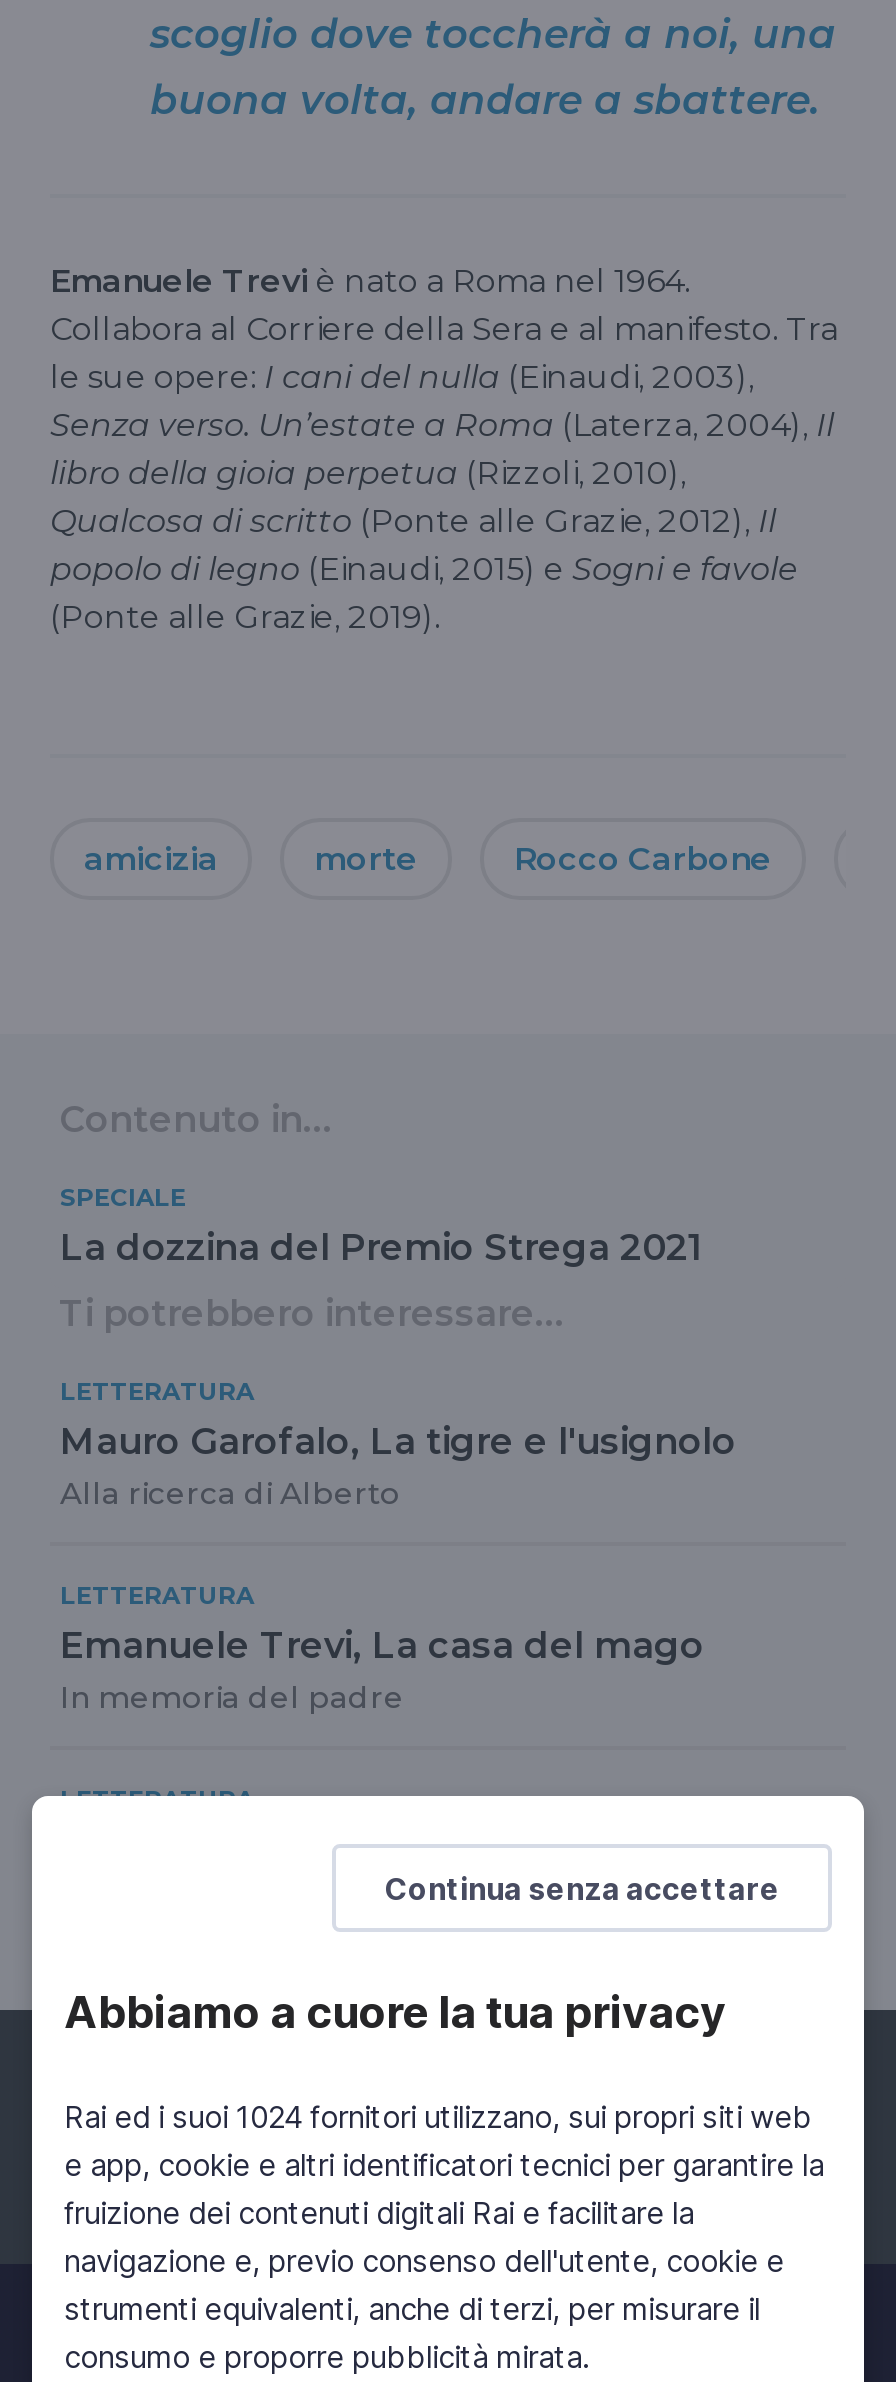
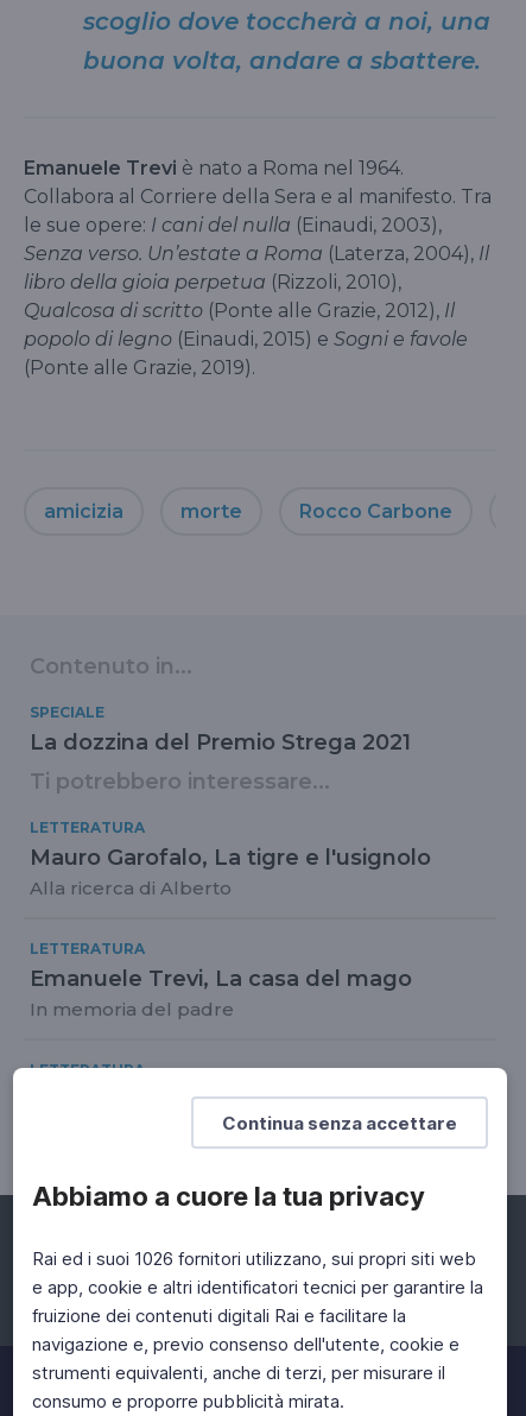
[64,2098,812,2136] Rai ed i suoi 1024 fornitori utilizzano, sui propri siti web -> [32,1247,476,1270] Rai ed i suoi 1026 fornitori utilizzano, sui propri siti web

